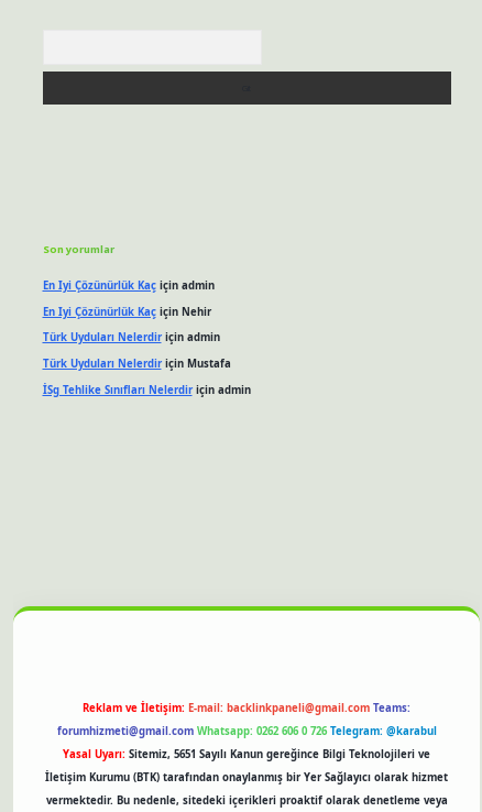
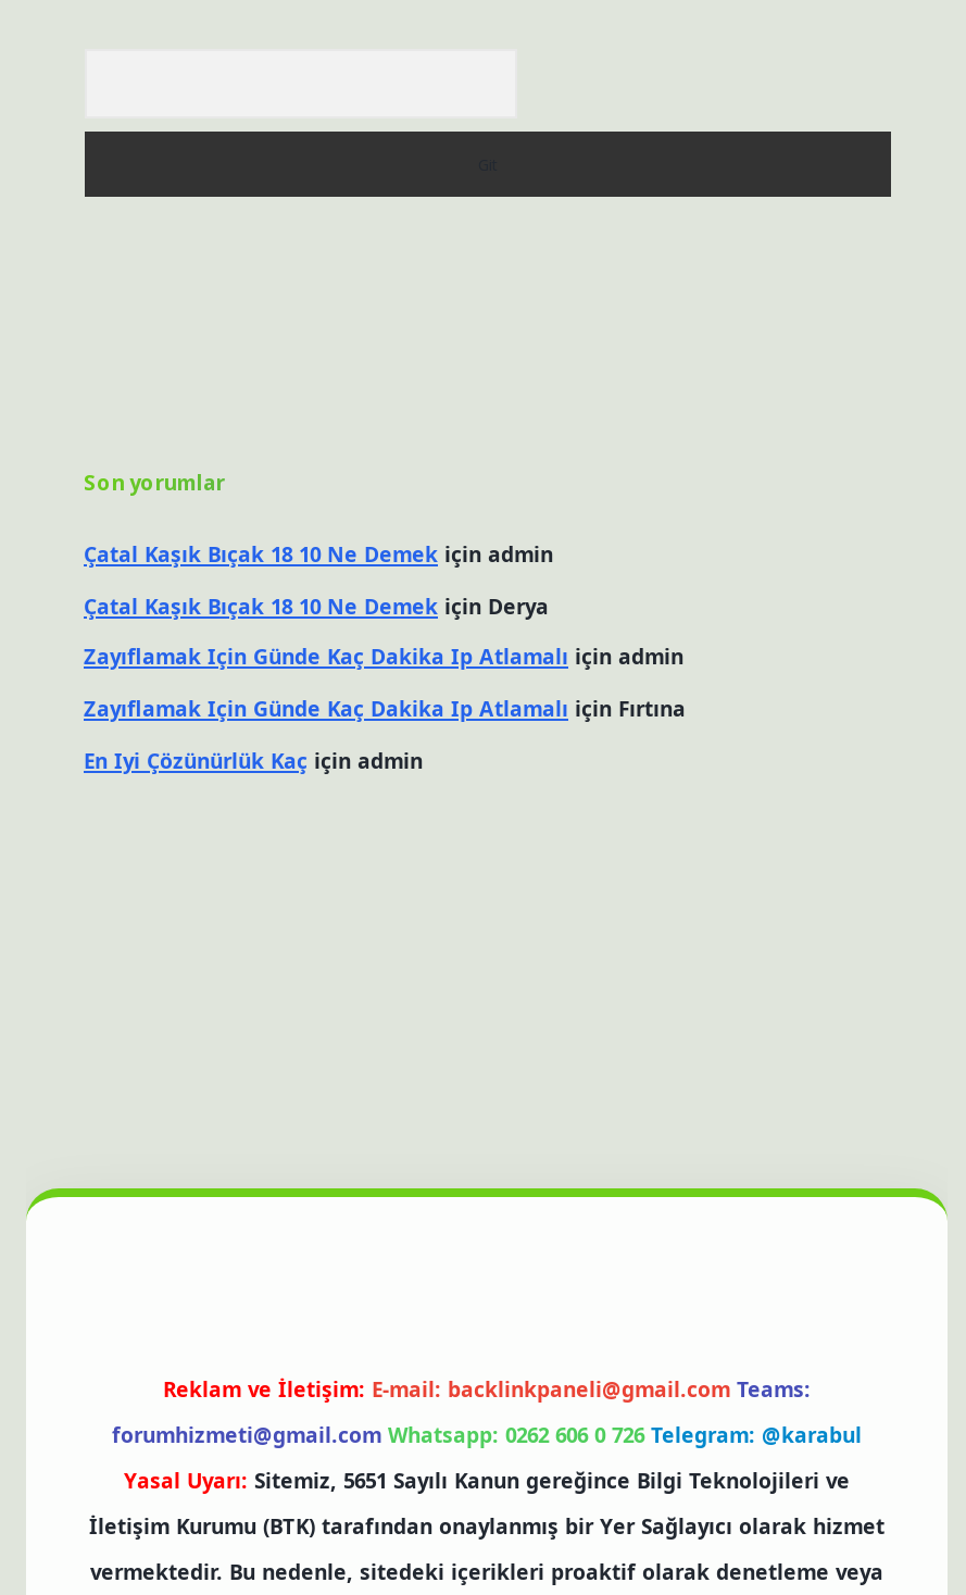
none -> [84,541,686,723] Çatal Kaşık Bıçak 18 10 Ne Demek için admin | Çatal Kaşık Bıçak 18 10 Ne Demek için Derya | Zayıflamak Için Günde Kaç Dakika Ip Atlamalı için admin | Zayıflamak Için Günde Kaç Dakika Ip Atlamalı için Fırtına
moved [42,279,214,293] -> [84,746,423,774]: En Iyi Çözünürlük Kaç için admin
[42,305,250,397] En Iyi Çözünürlük Kaç için Nehir | Türk Uyduları Nelerdir için admin | Türk Uyduları Nelerdir için Mustafa | İSg Tehlike Sınıfları Nelerdir için admin -> none

